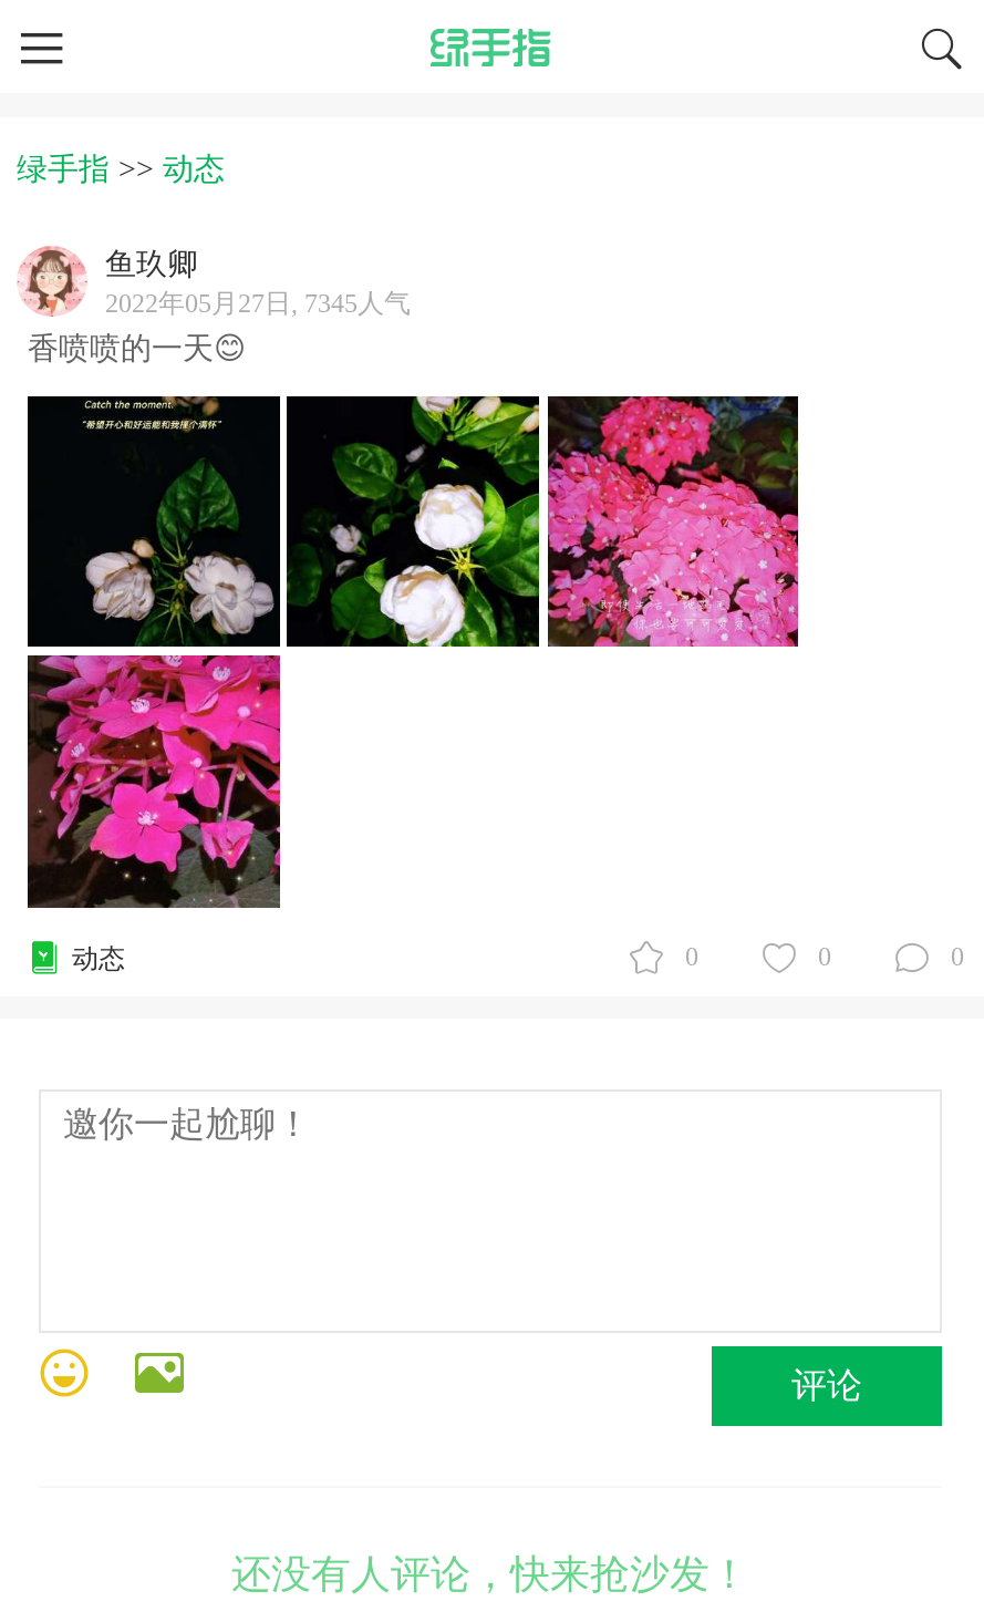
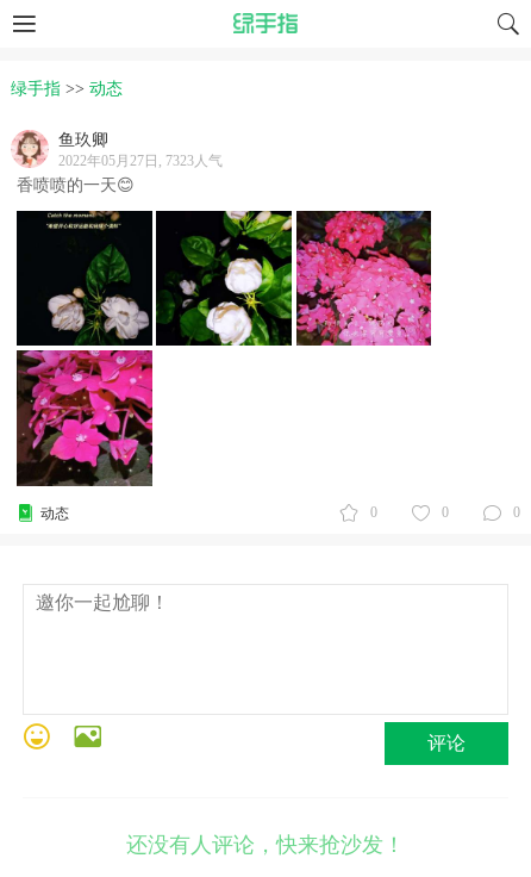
[105,288,411,319] 2022年05月27日, 7345人气 -> [58,153,223,169] 2022年05月27日, 7323人气

